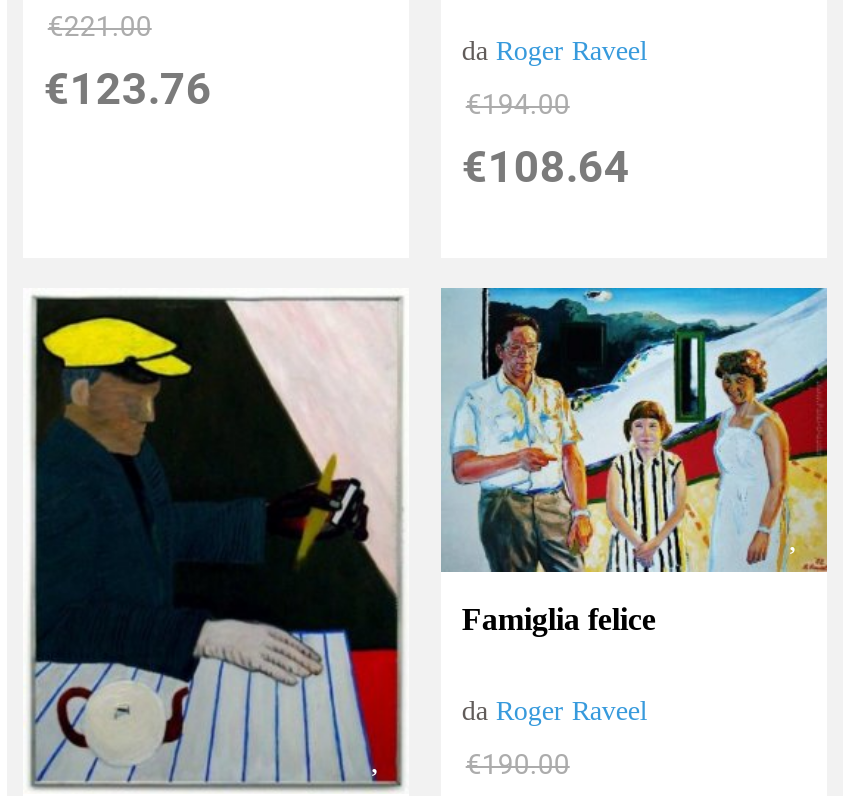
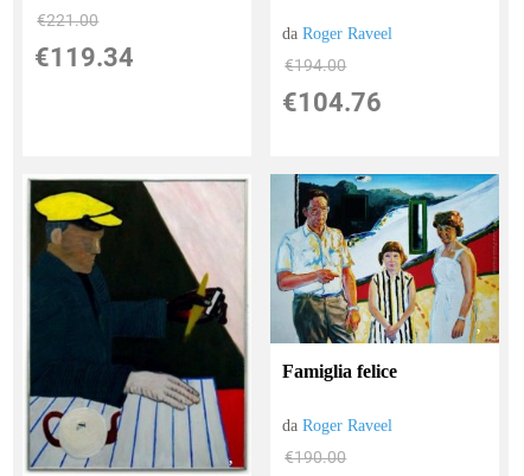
[44,64,212,114] €123.76 -> [35,42,134,72] €119.34
[462,142,630,192] €108.64 -> [283,88,382,118] €104.76

